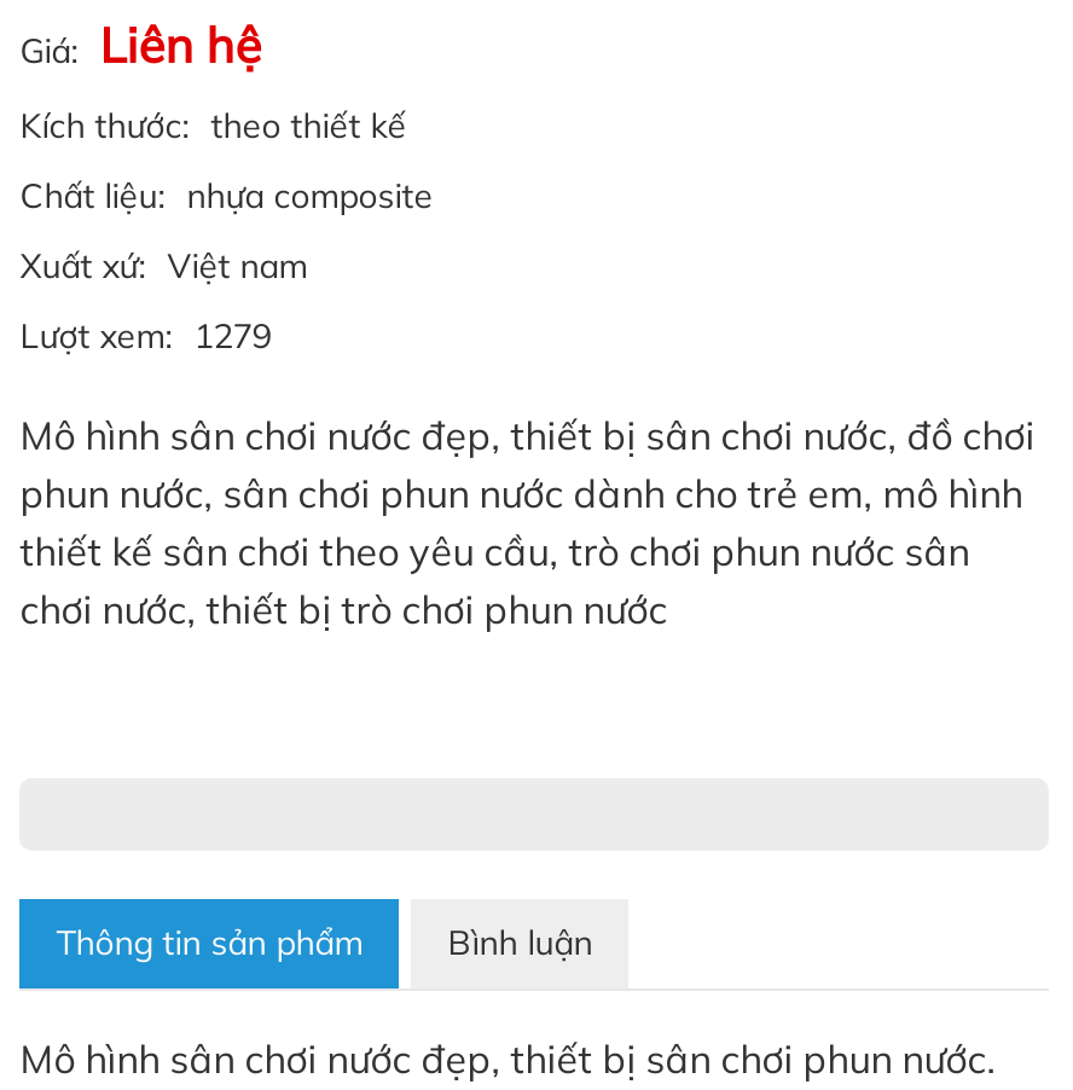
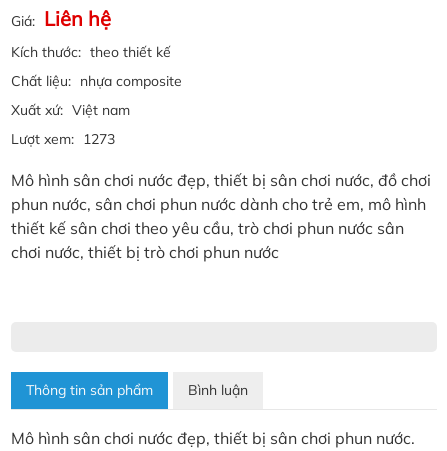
[20,315,271,358] Lượt xem: 1279 -> [11,130,115,148] Lượt xem: 1273

